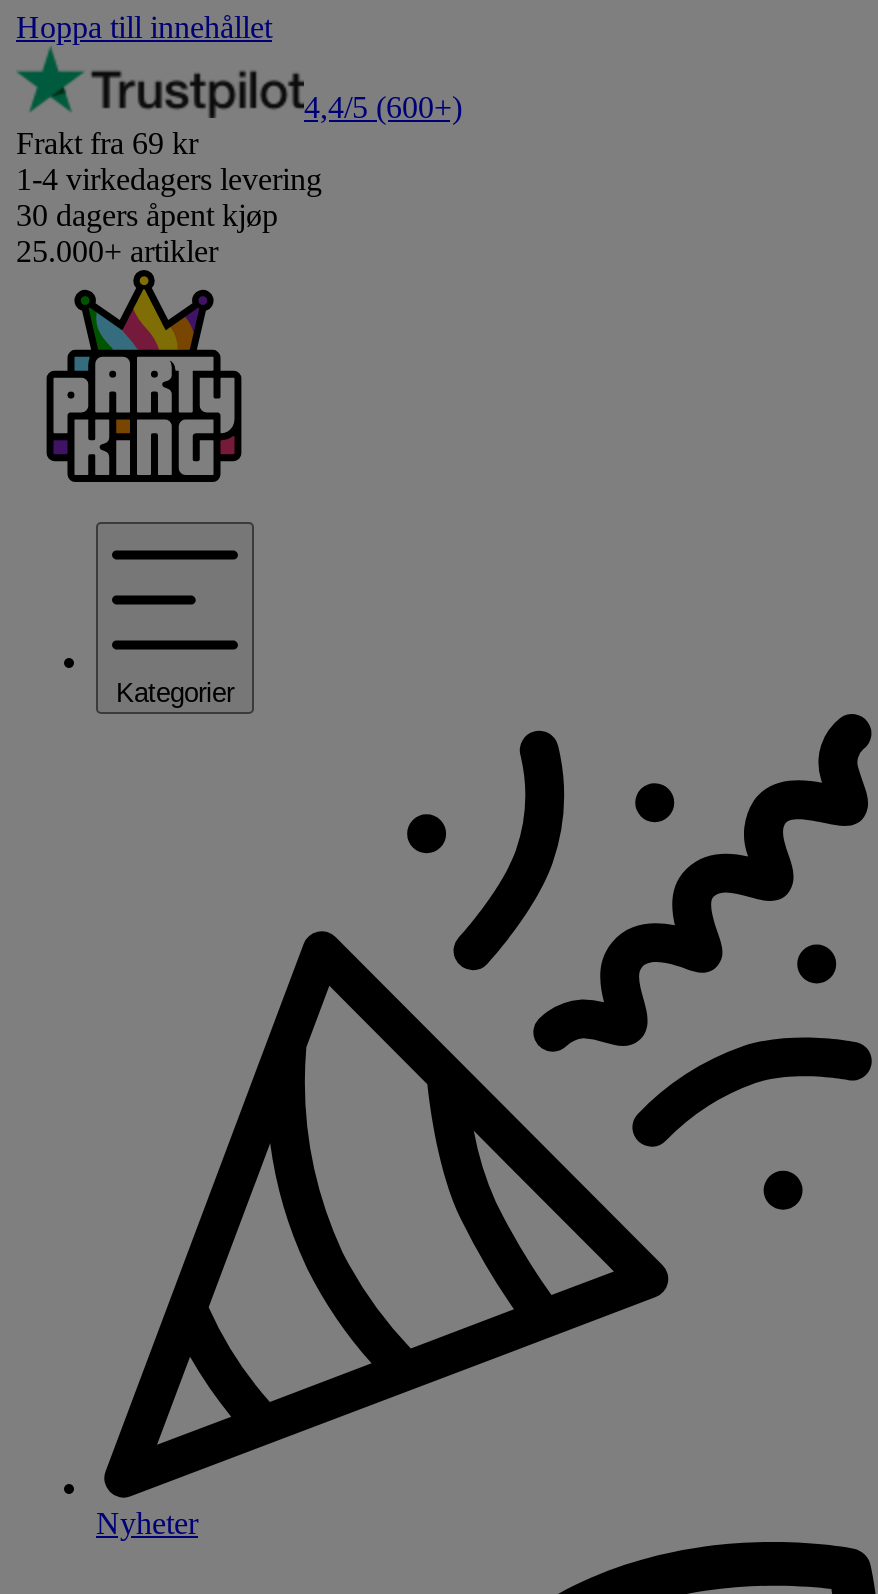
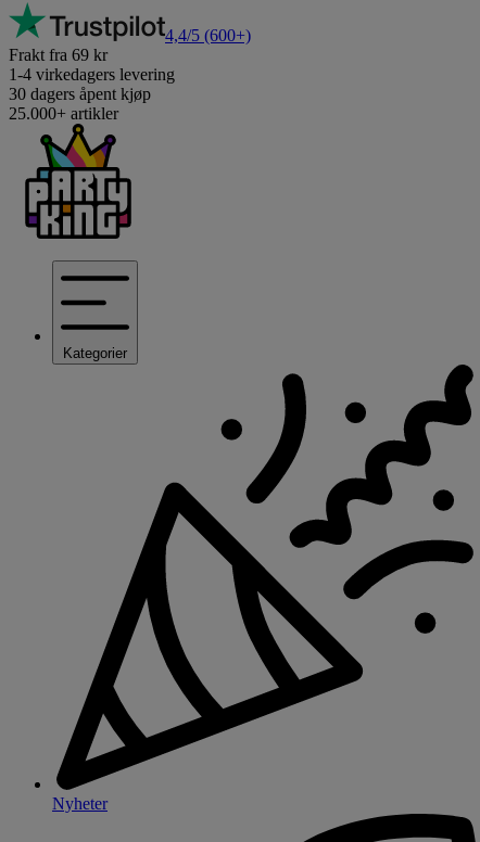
[16,10,272,44] Hoppa till innehållet -> none

